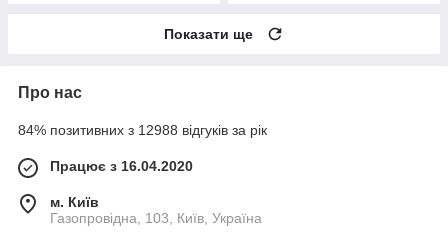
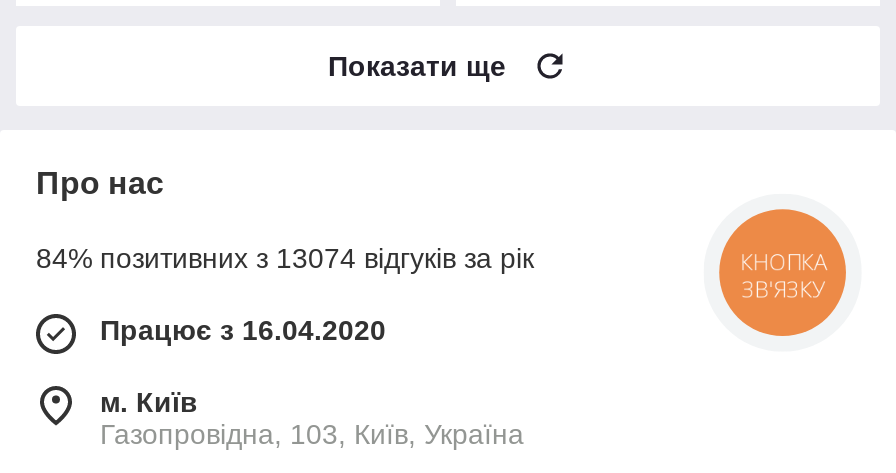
none -> [716,206,848,338] [image]
[18,122,267,138] 84% позитивних з 12988 відгуків за рік -> [36,242,534,274] 84% позитивних з 13074 відгуків за рік

